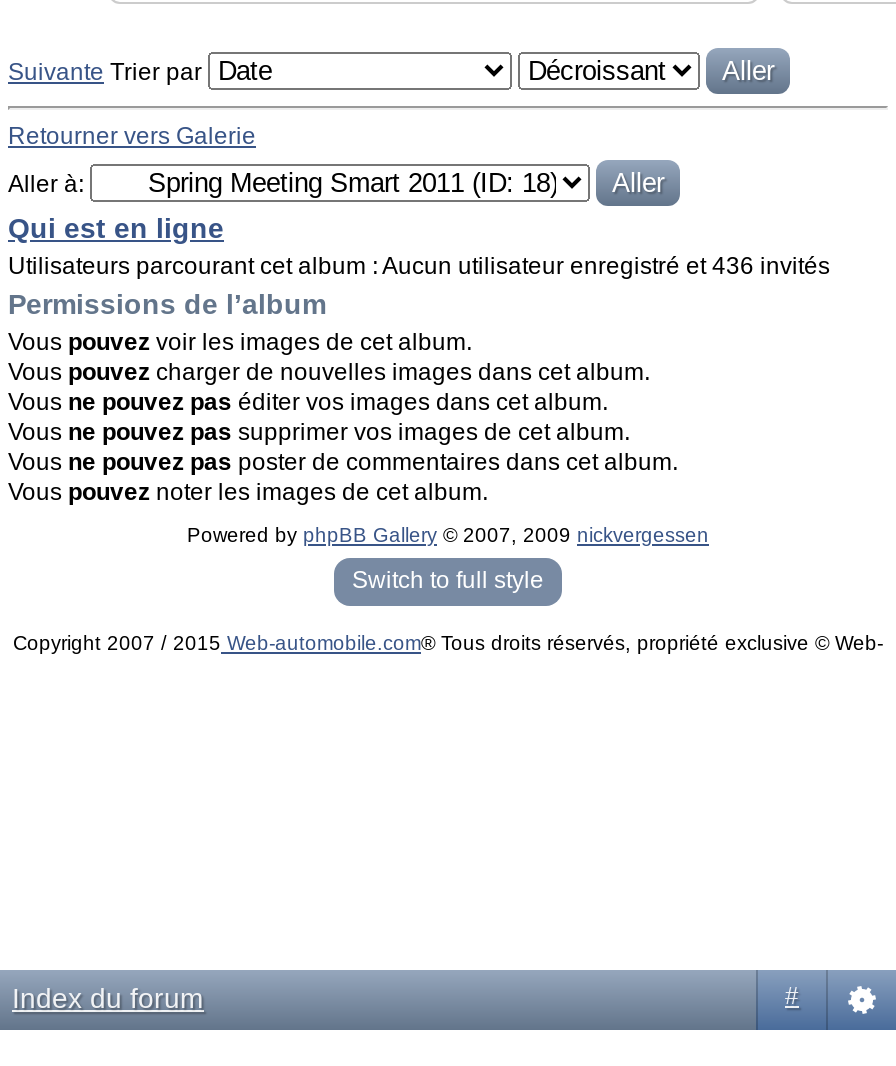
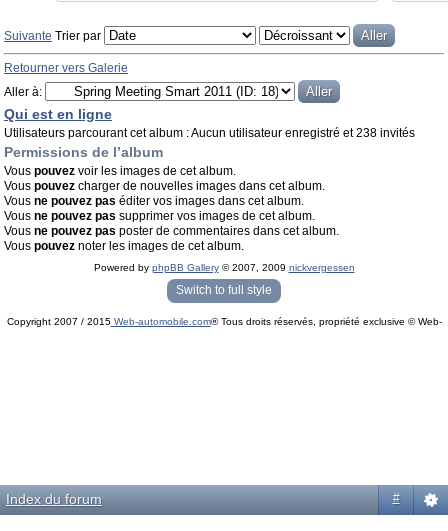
[8,252,830,280] Utilisateurs parcourant cet album : Aucun utilisateur enregistré et 436 invités -> [4,126,415,140] Utilisateurs parcourant cet album : Aucun utilisateur enregistré et 238 invités

